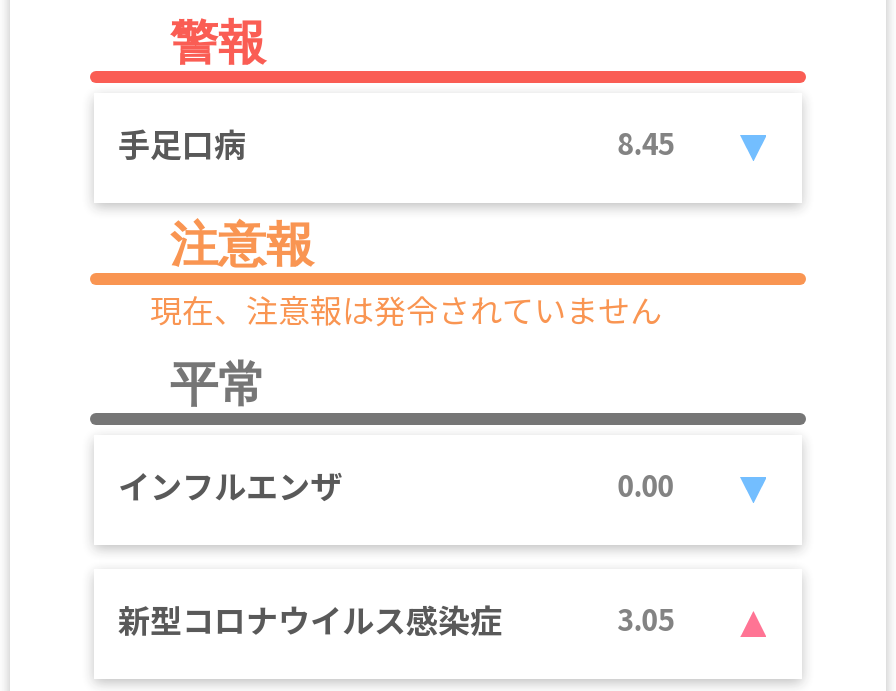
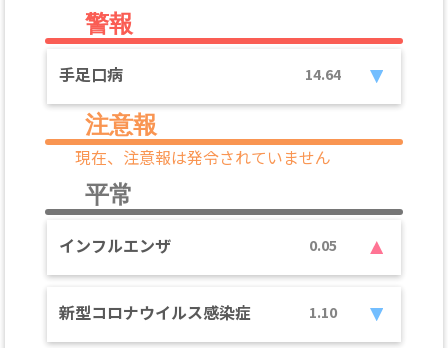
[617,121,673,163] 8.45 -> [305,63,341,84] 14.64
[617,463,673,505] 0.00 -> [309,234,337,255] 0.05
[617,597,673,639] 3.05 -> [309,301,337,322] 1.10

